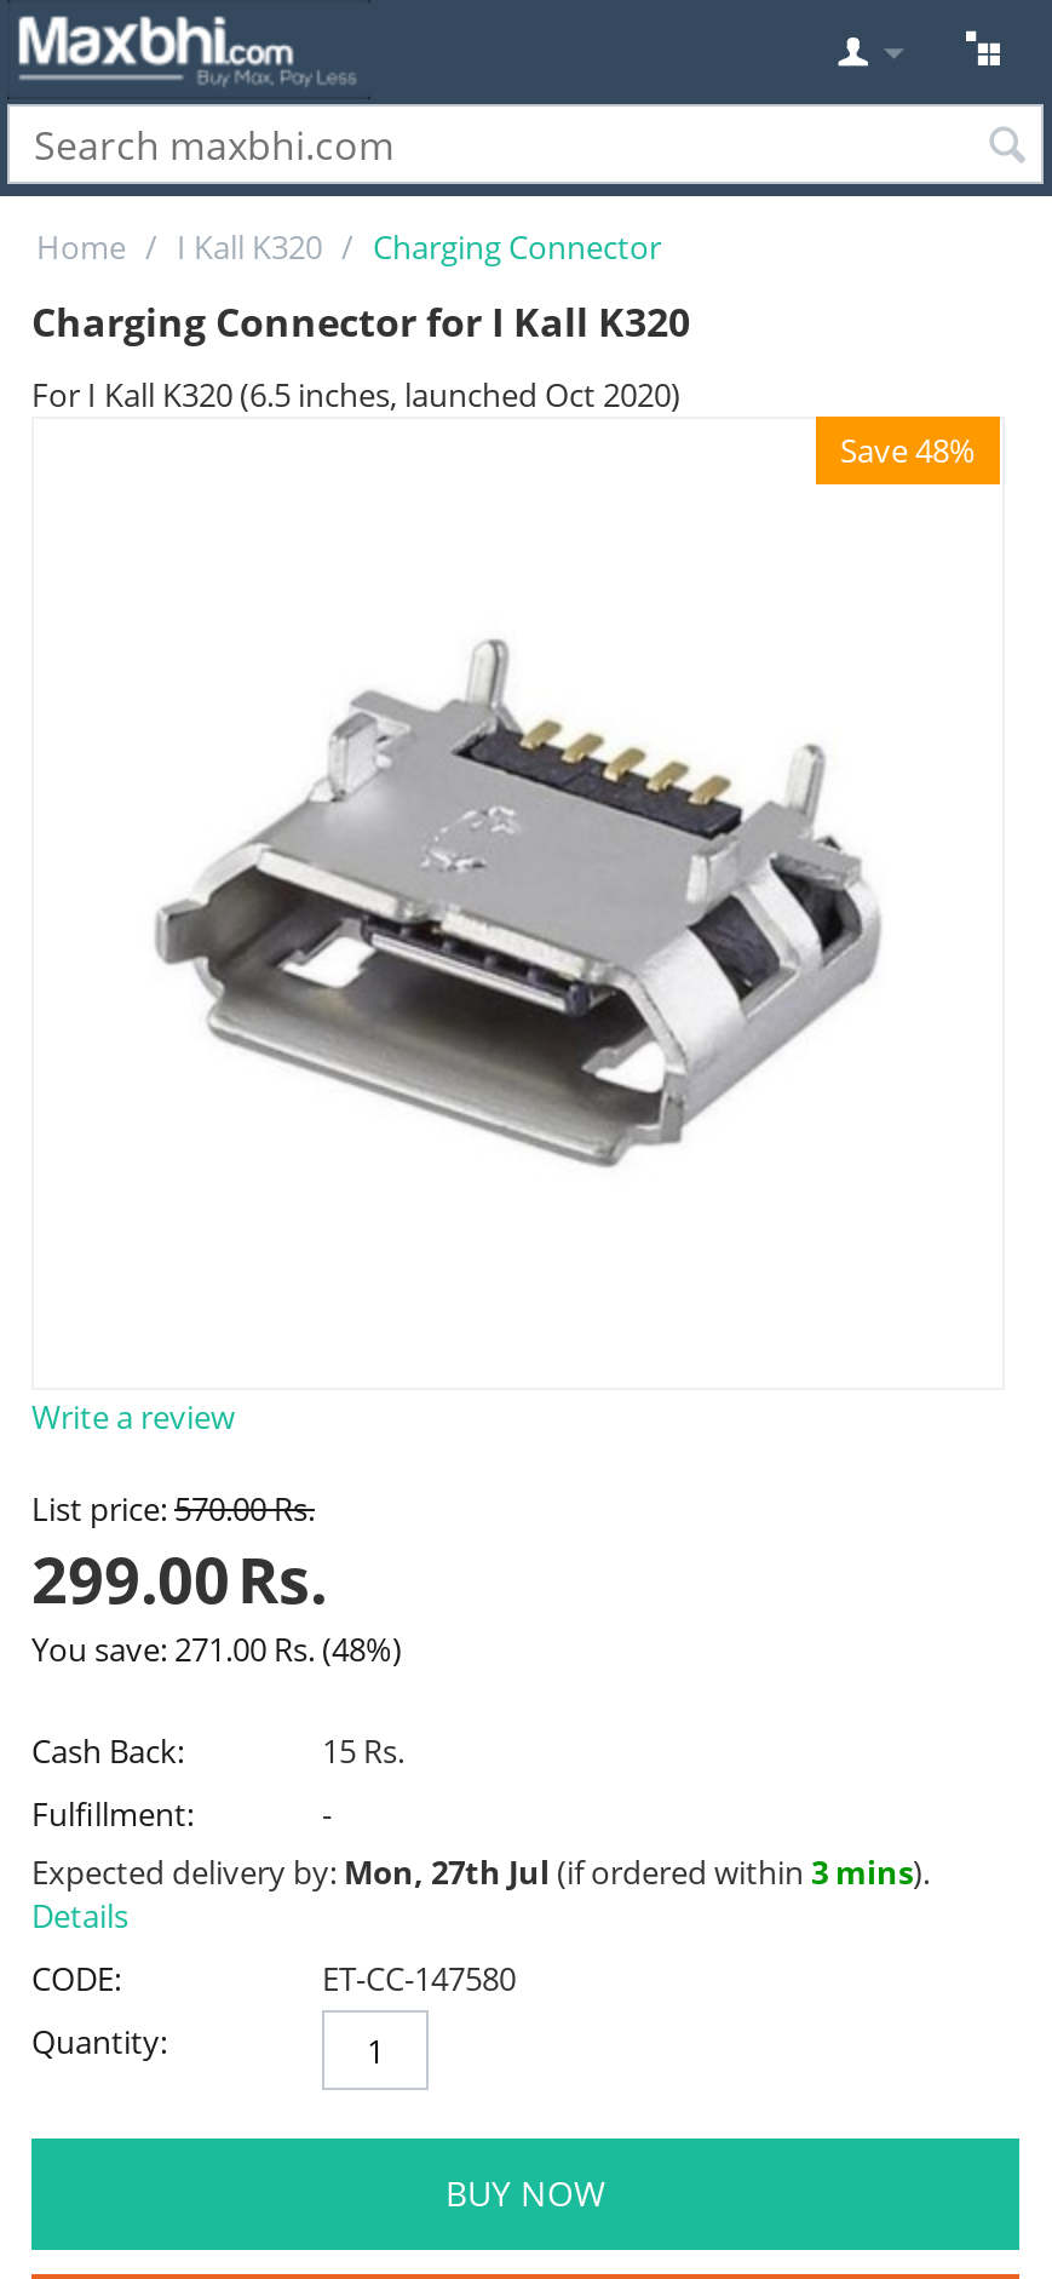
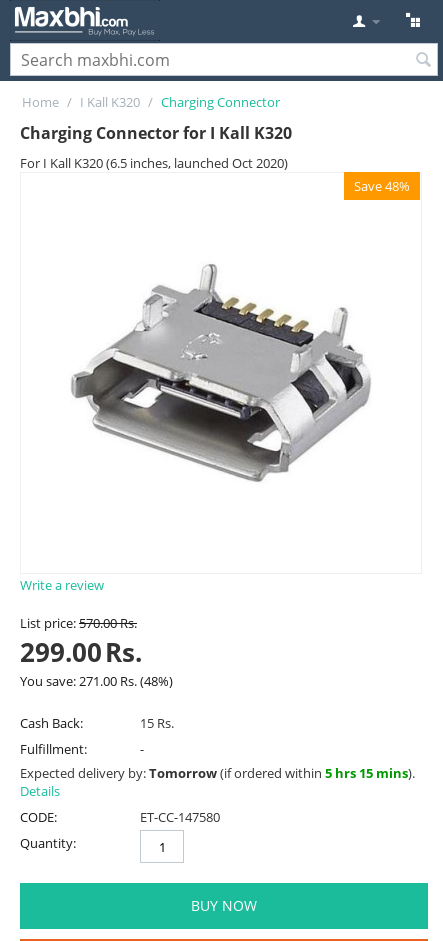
[31,1850,930,1894] Expected delivery by: Mon, 27th Jul (if ordered within 3 mins). -> [20,764,415,782] Expected delivery by: Tomorrow (if ordered within 5 hrs 15 mins).

